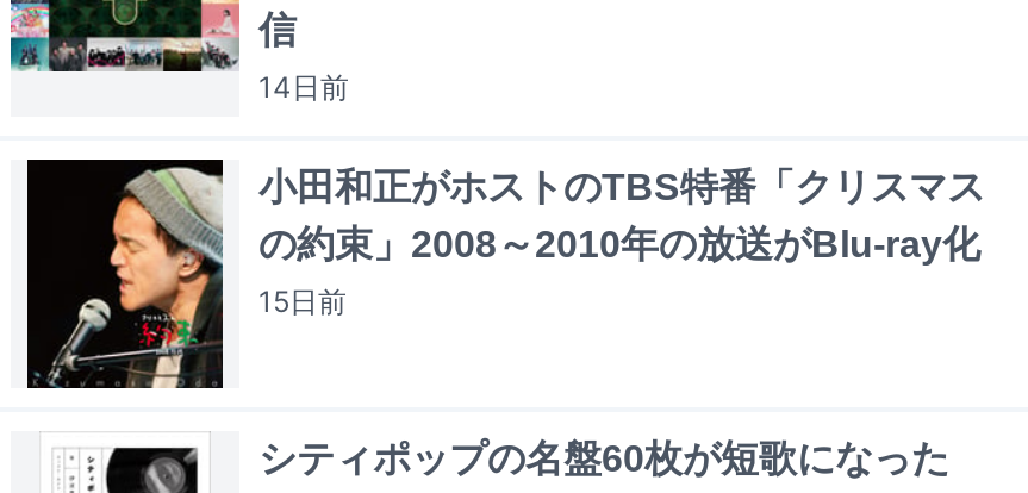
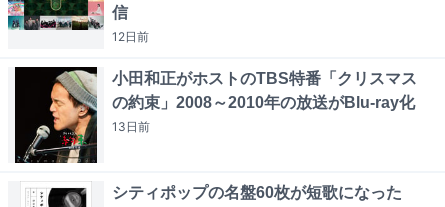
[258,70,349,106] 14日前 -> [112,29,149,44] 12日前
[258,284,347,320] 15日前 -> [112,119,150,134] 13日前

